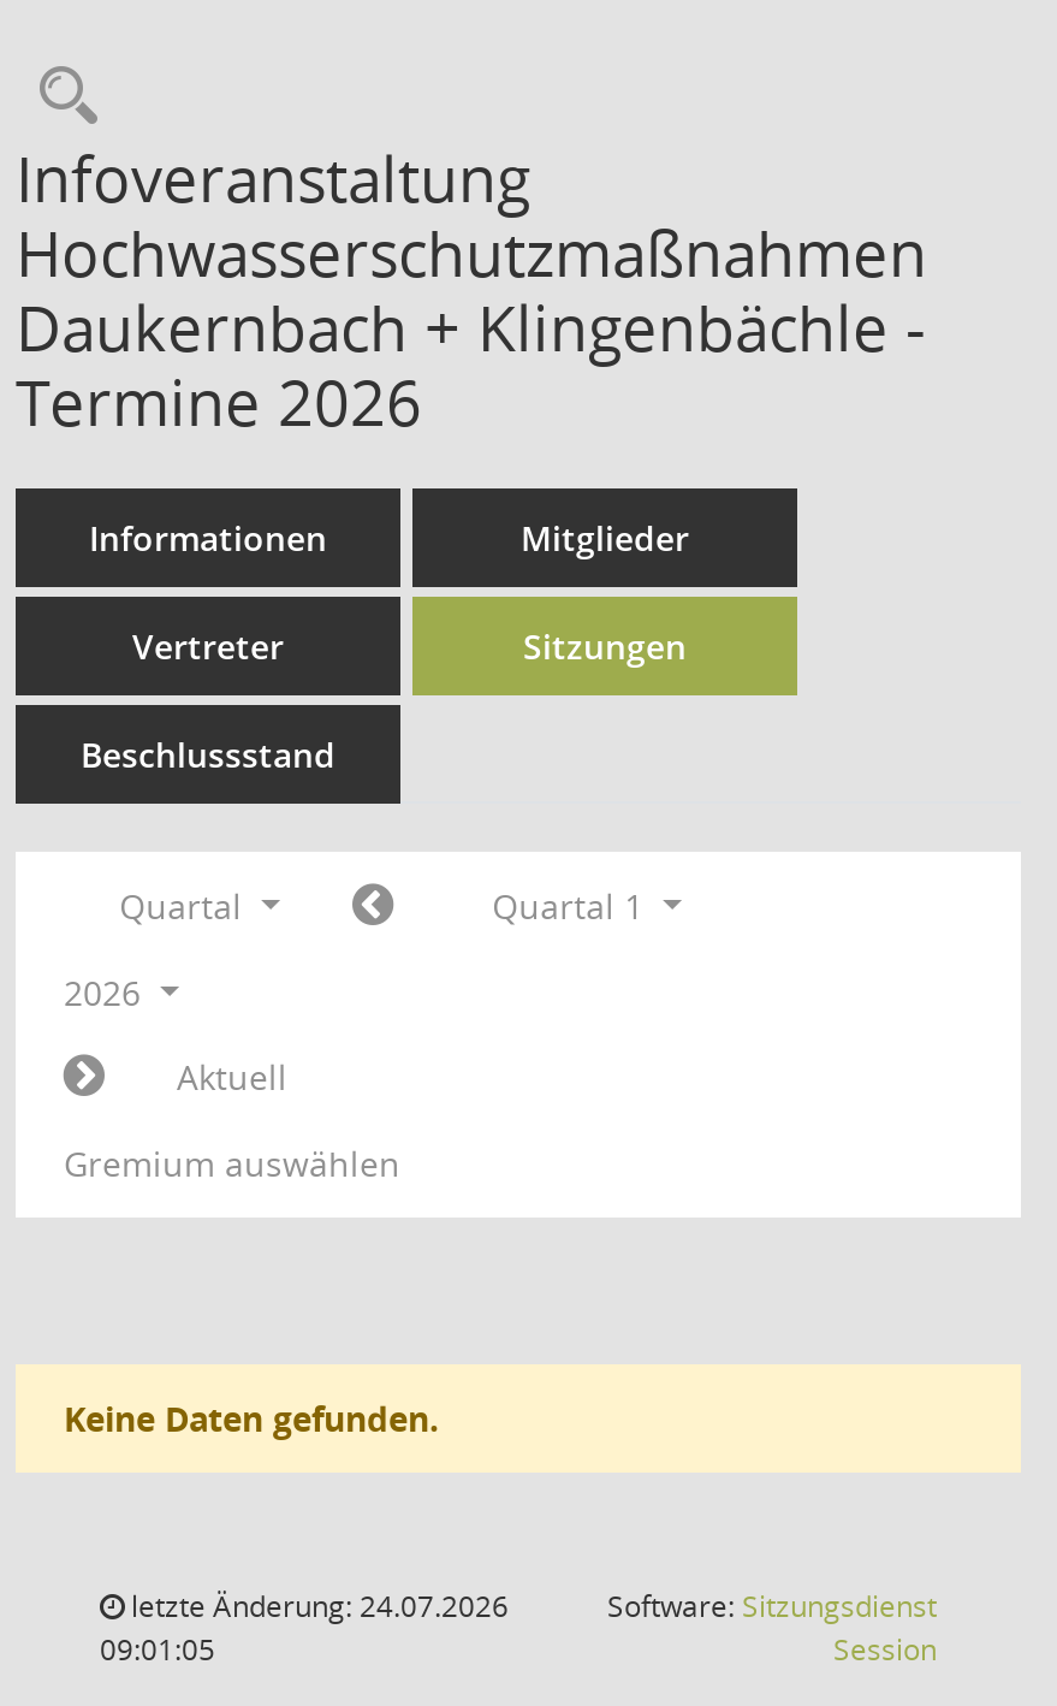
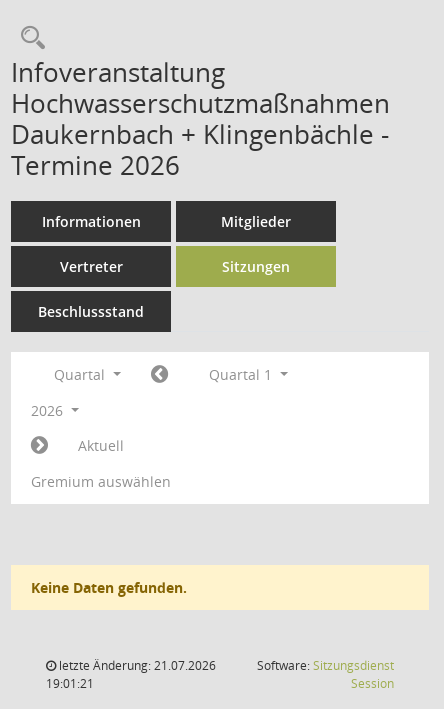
[124,1586,509,1627] letzte Änderung: 24.07.2026 -> [56,657,216,674] letzte Änderung: 21.07.2026
[100,1629,215,1670] 09:01:05 -> [46,675,94,692] 19:01:21

